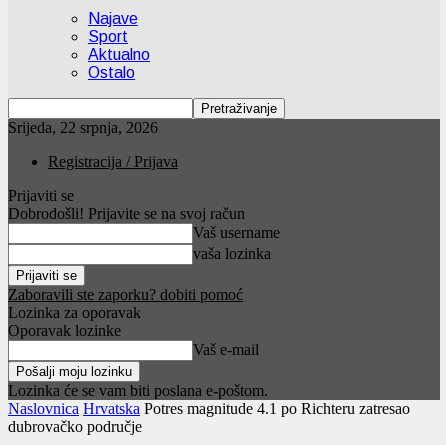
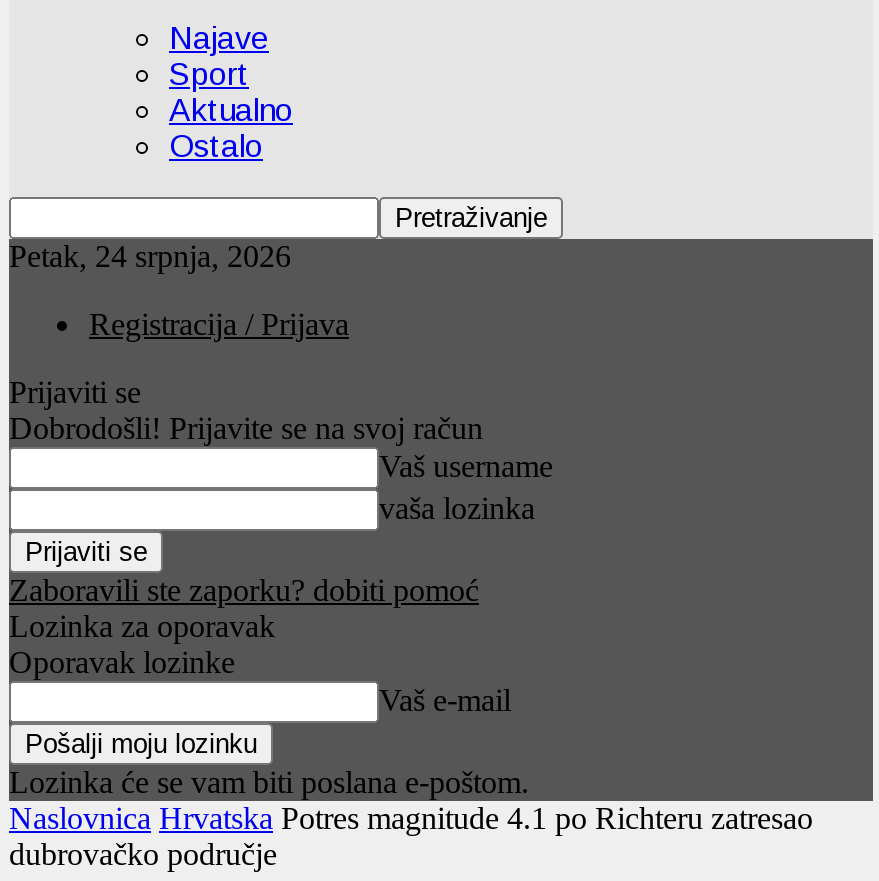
[8,119,158,136] Srijeda, 22 srpnja, 2026 -> [9,239,291,273] Petak, 24 srpnja, 2026

